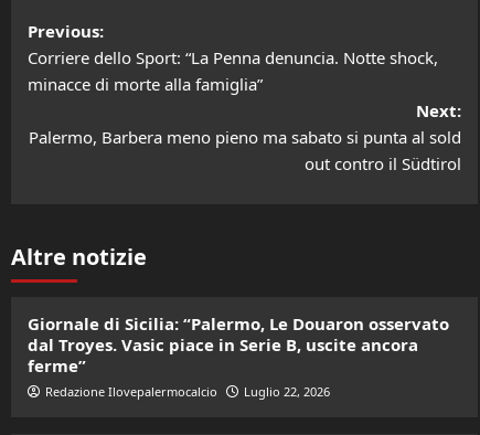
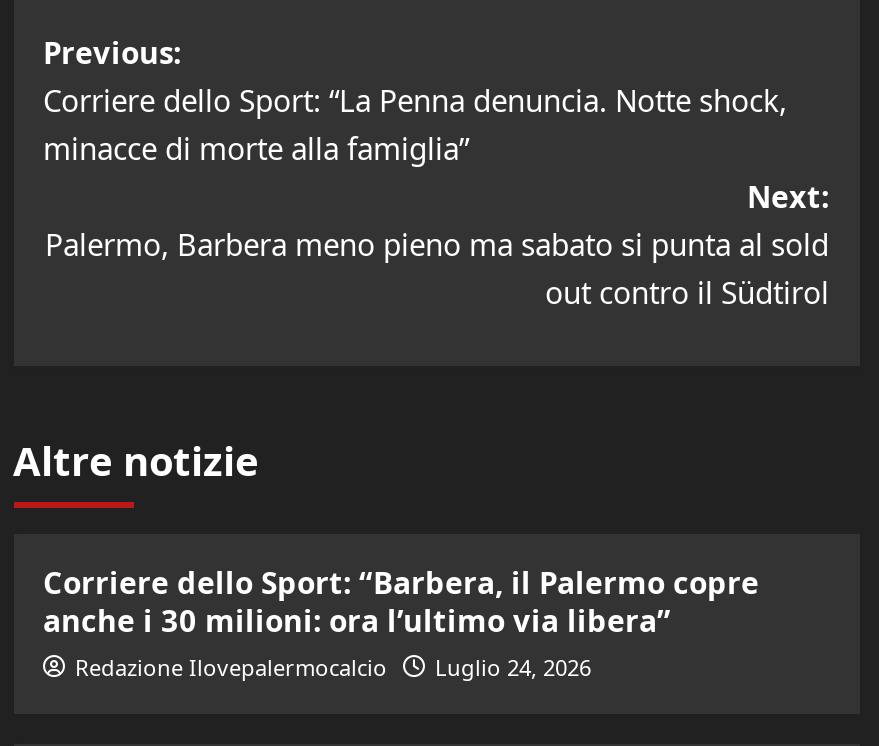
[27,312,449,376] Giornale di Sicilia: “Palermo, Le Douaron osservato | dal Troyes. Vasic piace in Serie B, uscite ancora | ferme” -> [43,563,759,641] Corriere dello Sport: “Barbera, il Palermo copre | anche i 30 milioni: ora l’ultimo via libera”
[45,383,329,400] Redazione Ilovepalermocalcio Luglio 22, 2026 -> [75,653,591,683] Redazione Ilovepalermocalcio Luglio 24, 2026

